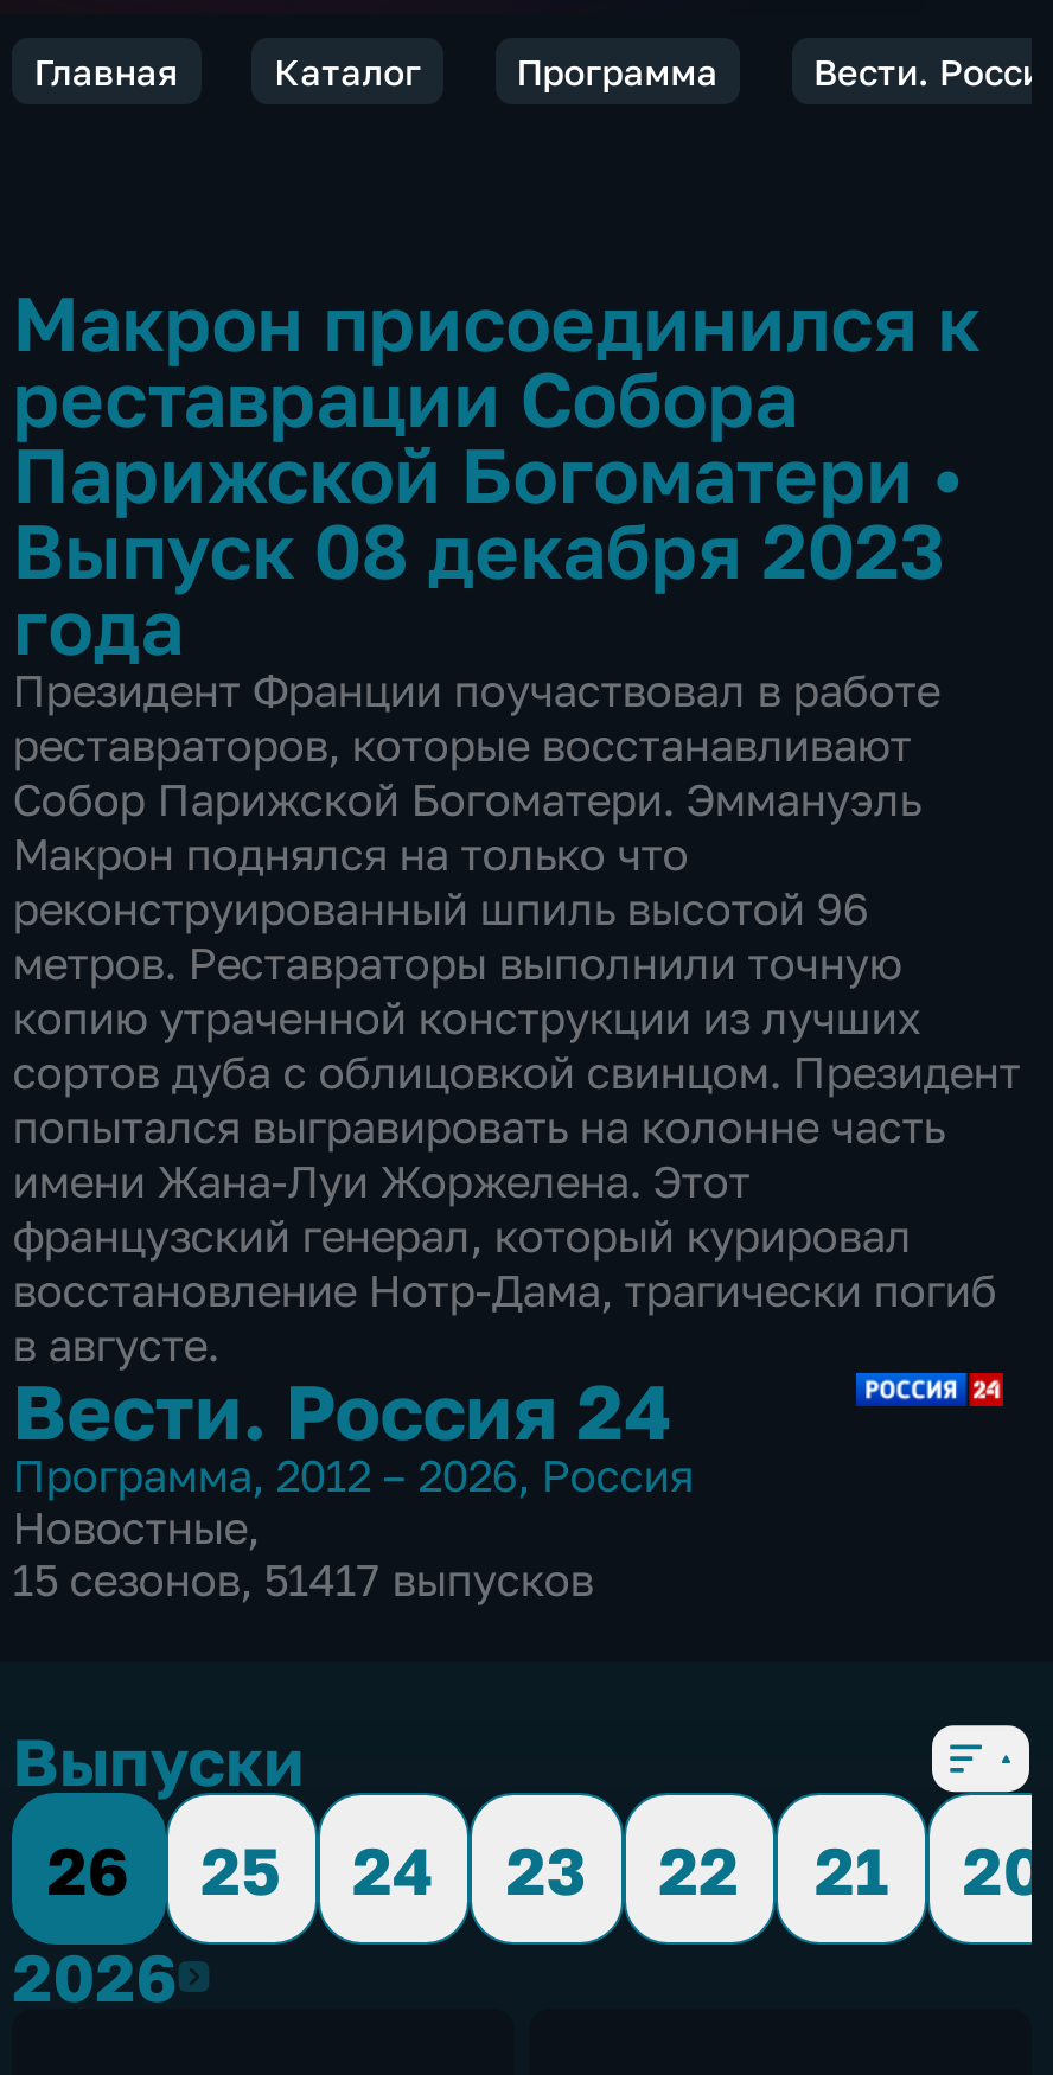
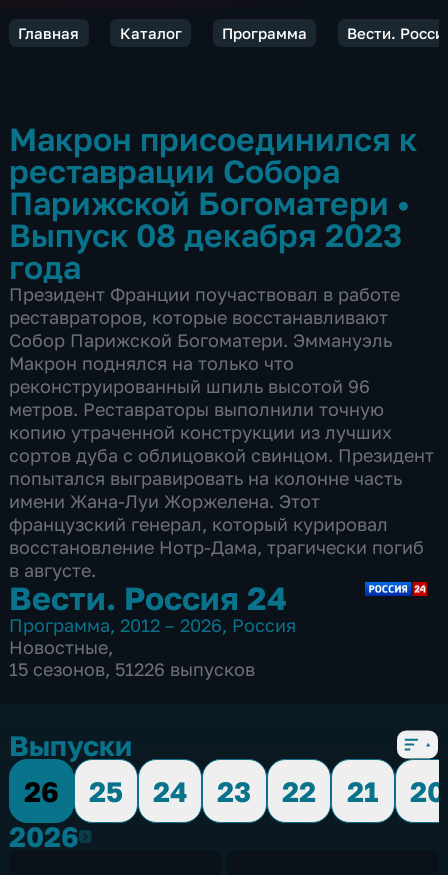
[12,1553,593,1605] 15 сезонов, 51417 выпусков -> [9,658,255,680] 15 сезонов, 51226 выпусков

